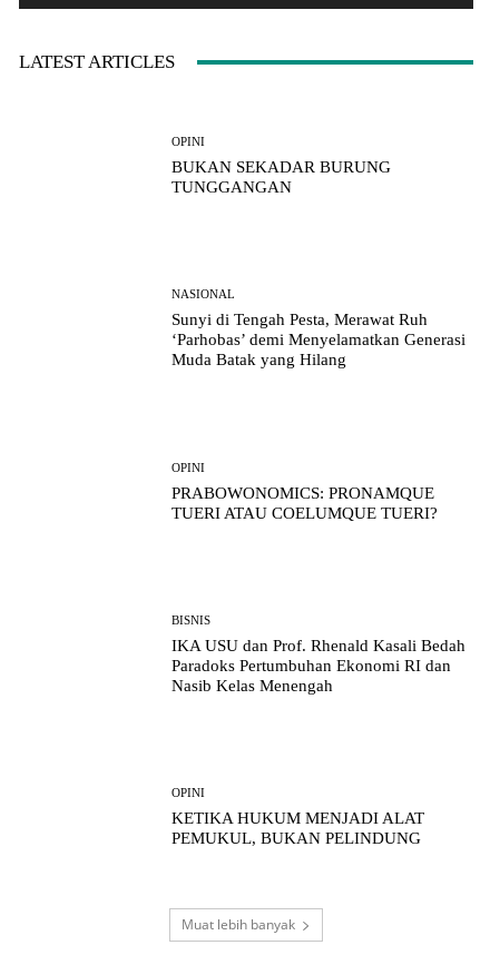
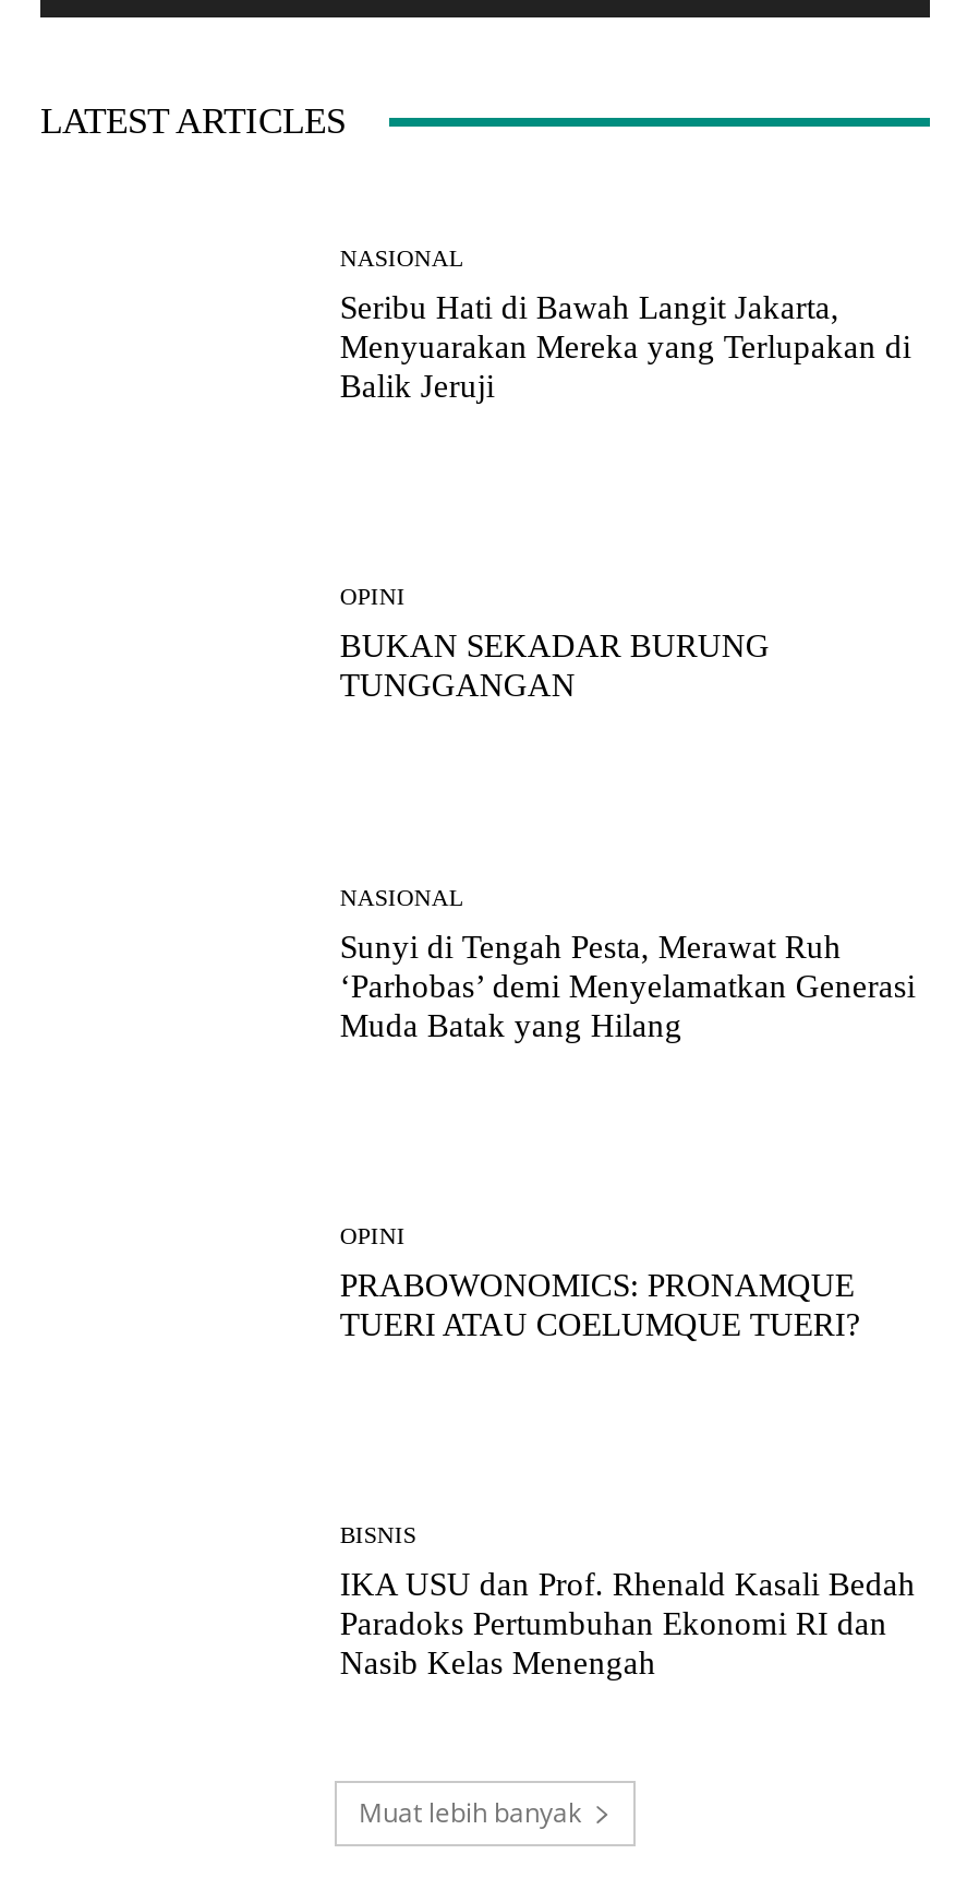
none -> [340,244,911,403] NASIONAL | Seribu Hati di Bawah Langit Jakarta, | Menyuarakan Mereka yang Terlupakan di | Balik Jeruji
moved [172,134,466,694] -> [340,583,916,1681]: OPINI | BUKAN SEKADAR BURUNG | TUNGGANGAN | ... | Paradoks Pertumbuhan Ekonomi RI dan | Nasib Kelas Menengah
[172,786,425,847] OPINI | KETIKA HUKUM MENJADI ALAT | PEMUKUL, BUKAN PELINDUNG -> none

